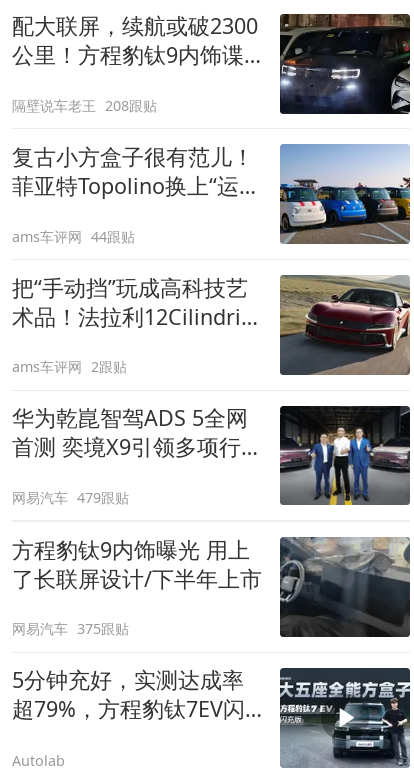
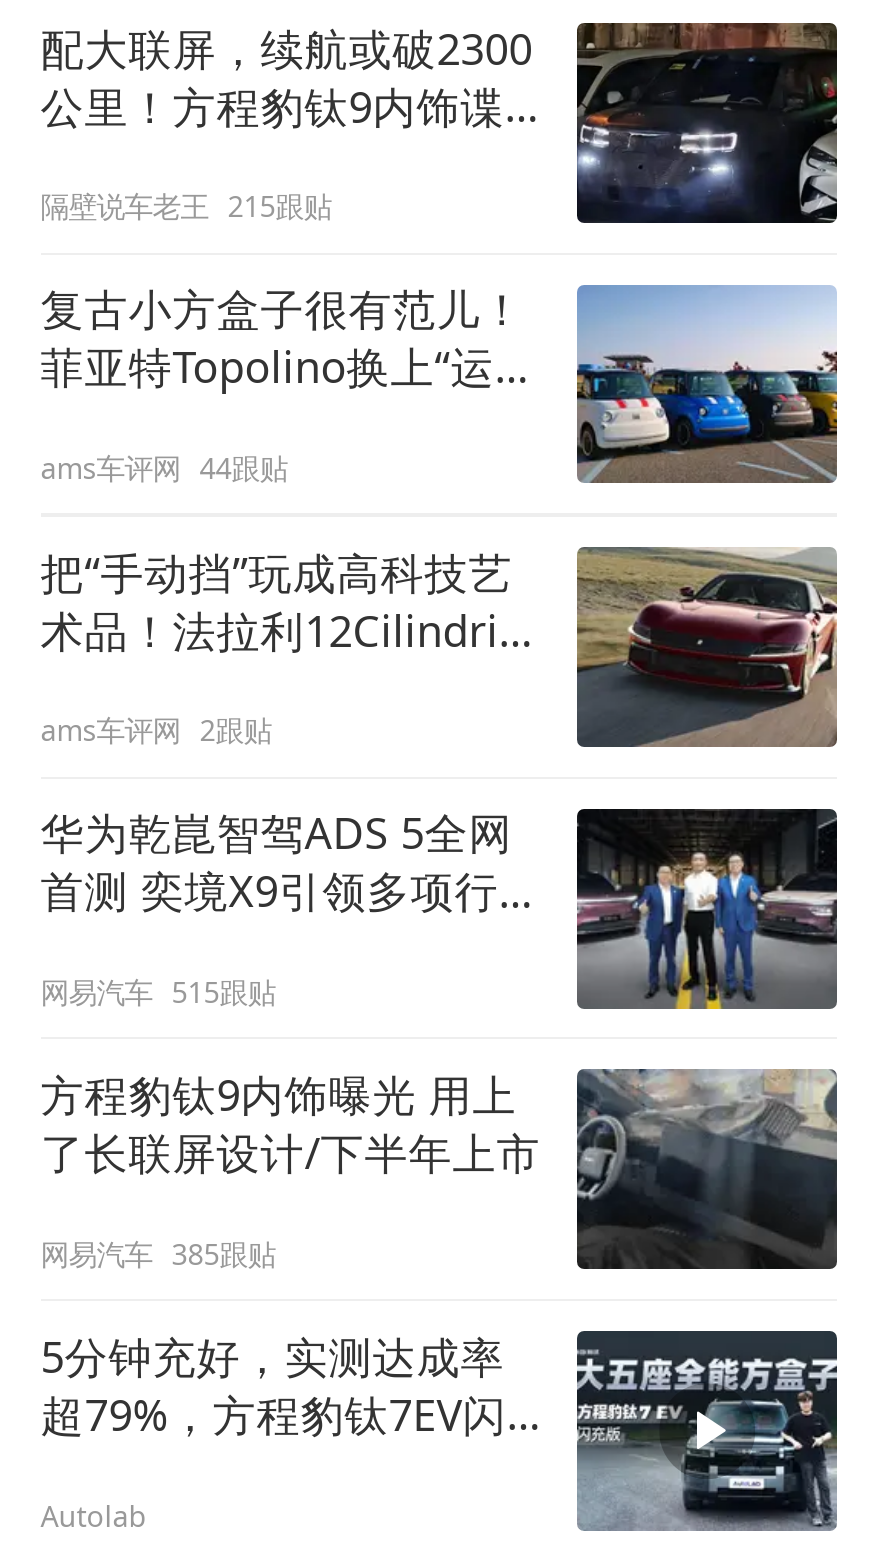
[12,96,157,115] 隔壁说车老王 208跟贴 -> [40,187,332,225] 隔壁说车老王 215跟贴
[12,488,129,507] 网易汽车 479跟贴 -> [40,972,276,1010] 网易汽车 515跟贴
[12,619,129,638] 网易汽车 375跟贴 -> [40,1234,276,1272] 网易汽车 385跟贴

